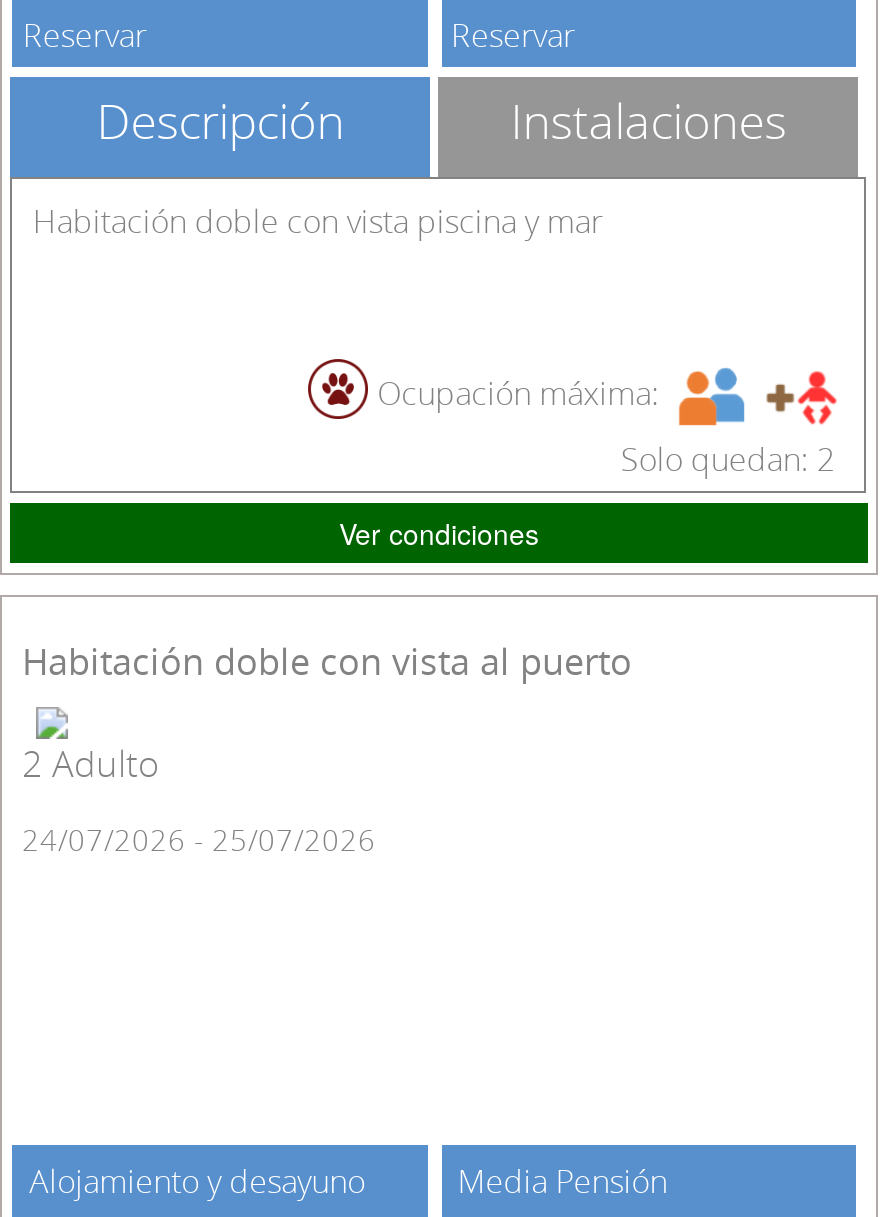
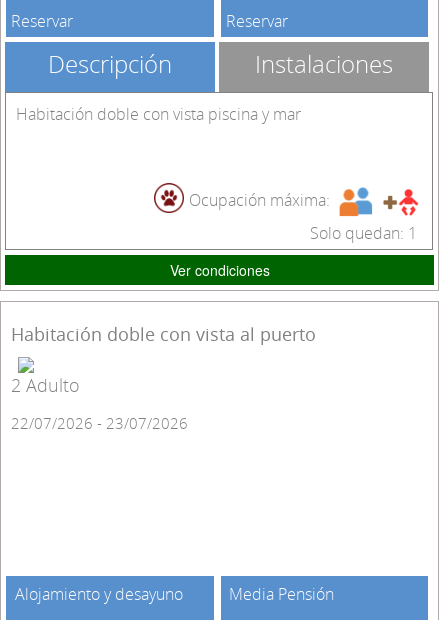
[621,438,835,482] Solo quedan: 2 -> [310,222,417,244] Solo quedan: 1
[22,820,376,860] 24/07/2026 - 25/07/2026 -> [11,413,188,433] 22/07/2026 - 23/07/2026

